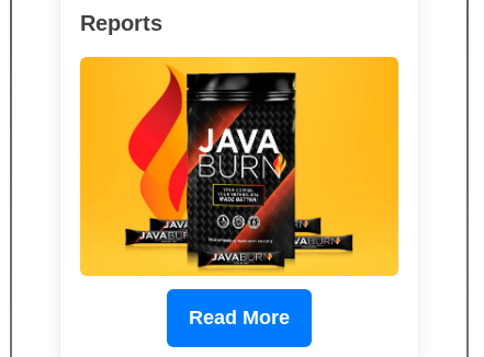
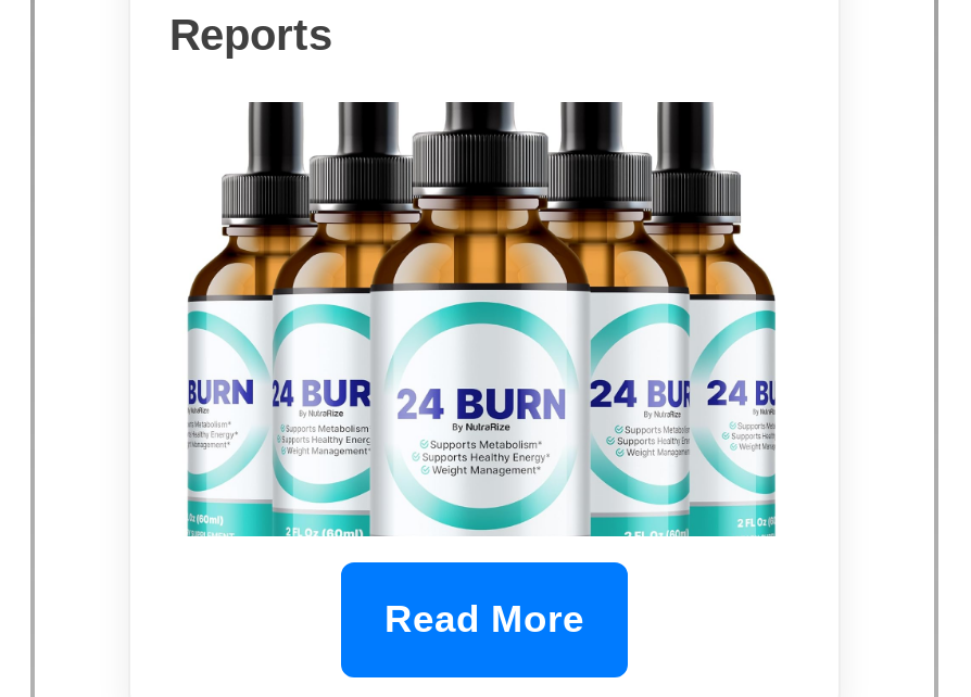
[79,56,399,277] [image] -> [169,100,799,538] [image]

